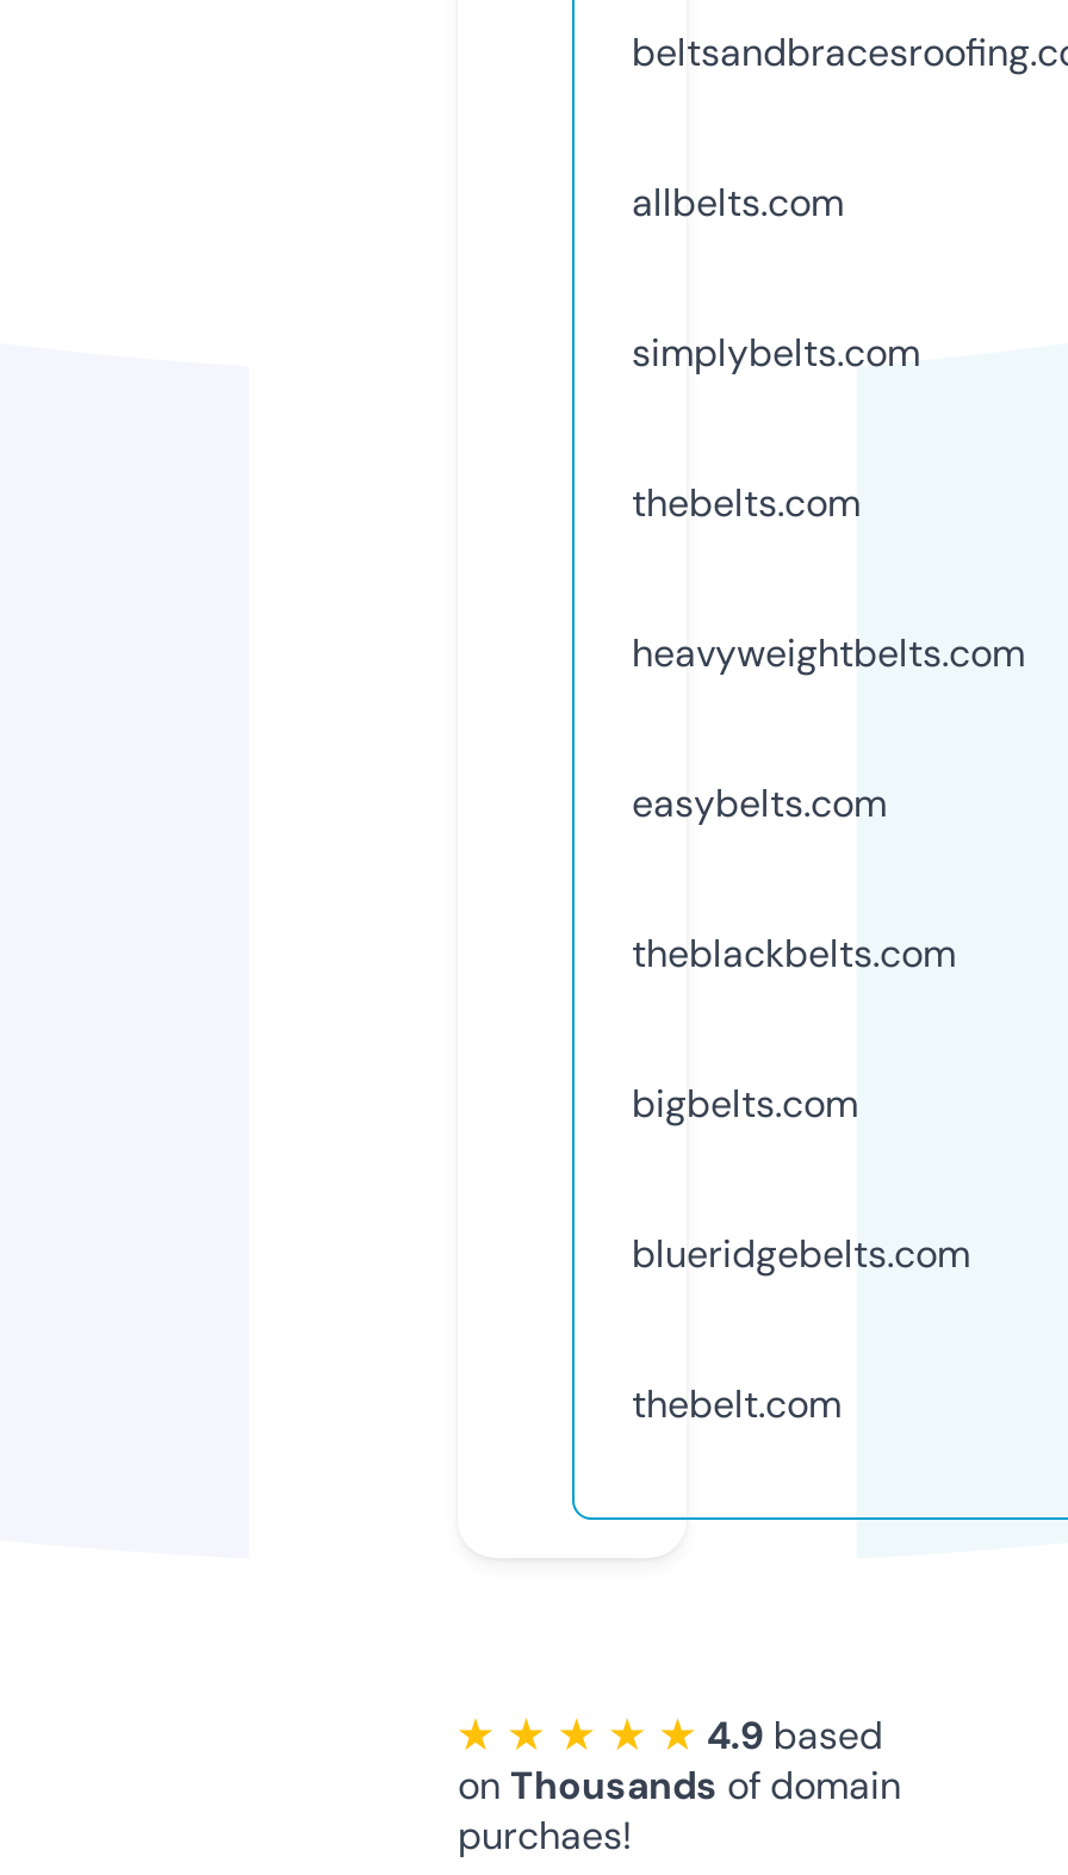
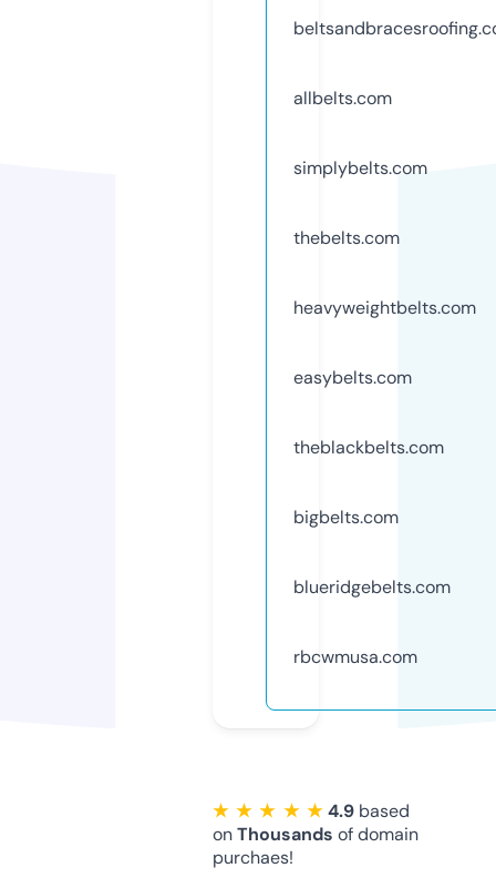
[632,1379,842,1429] thebelt.com -> [293,645,417,668] rbcwmusa.com

